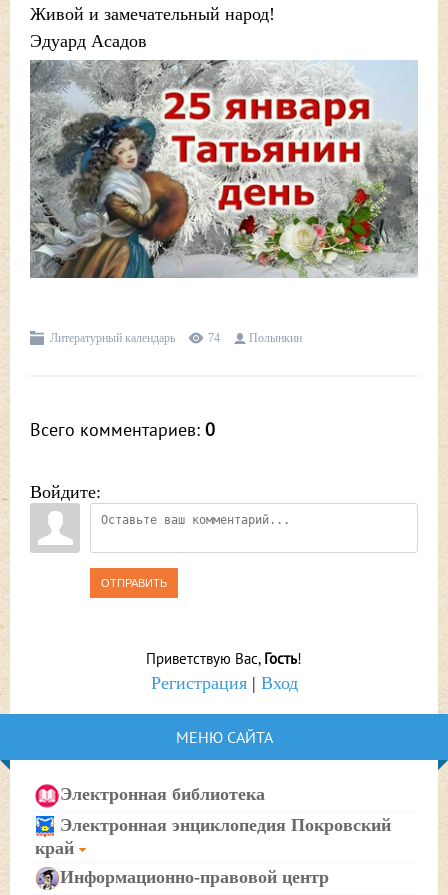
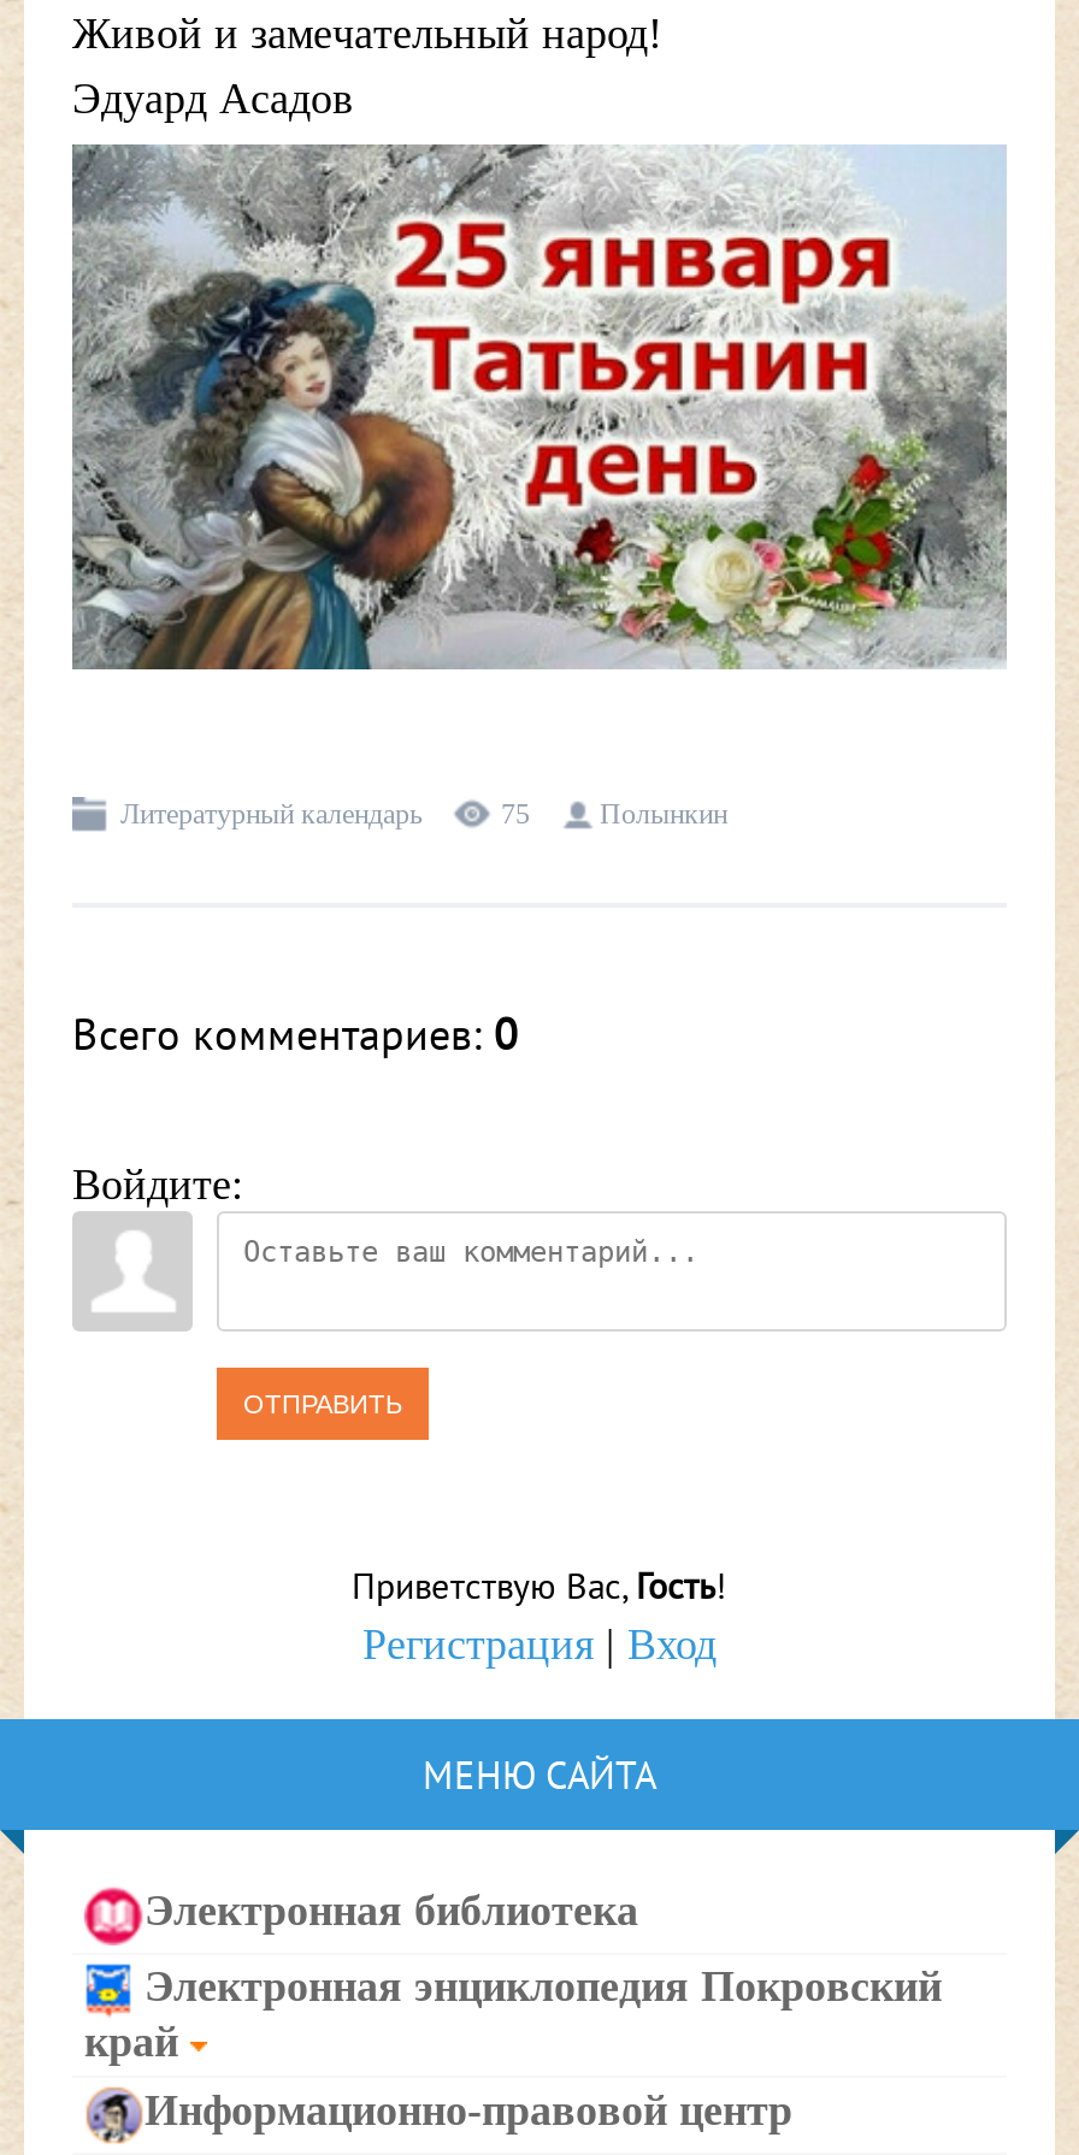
[208,331,220,345] 74 -> [501,797,530,831] 75

